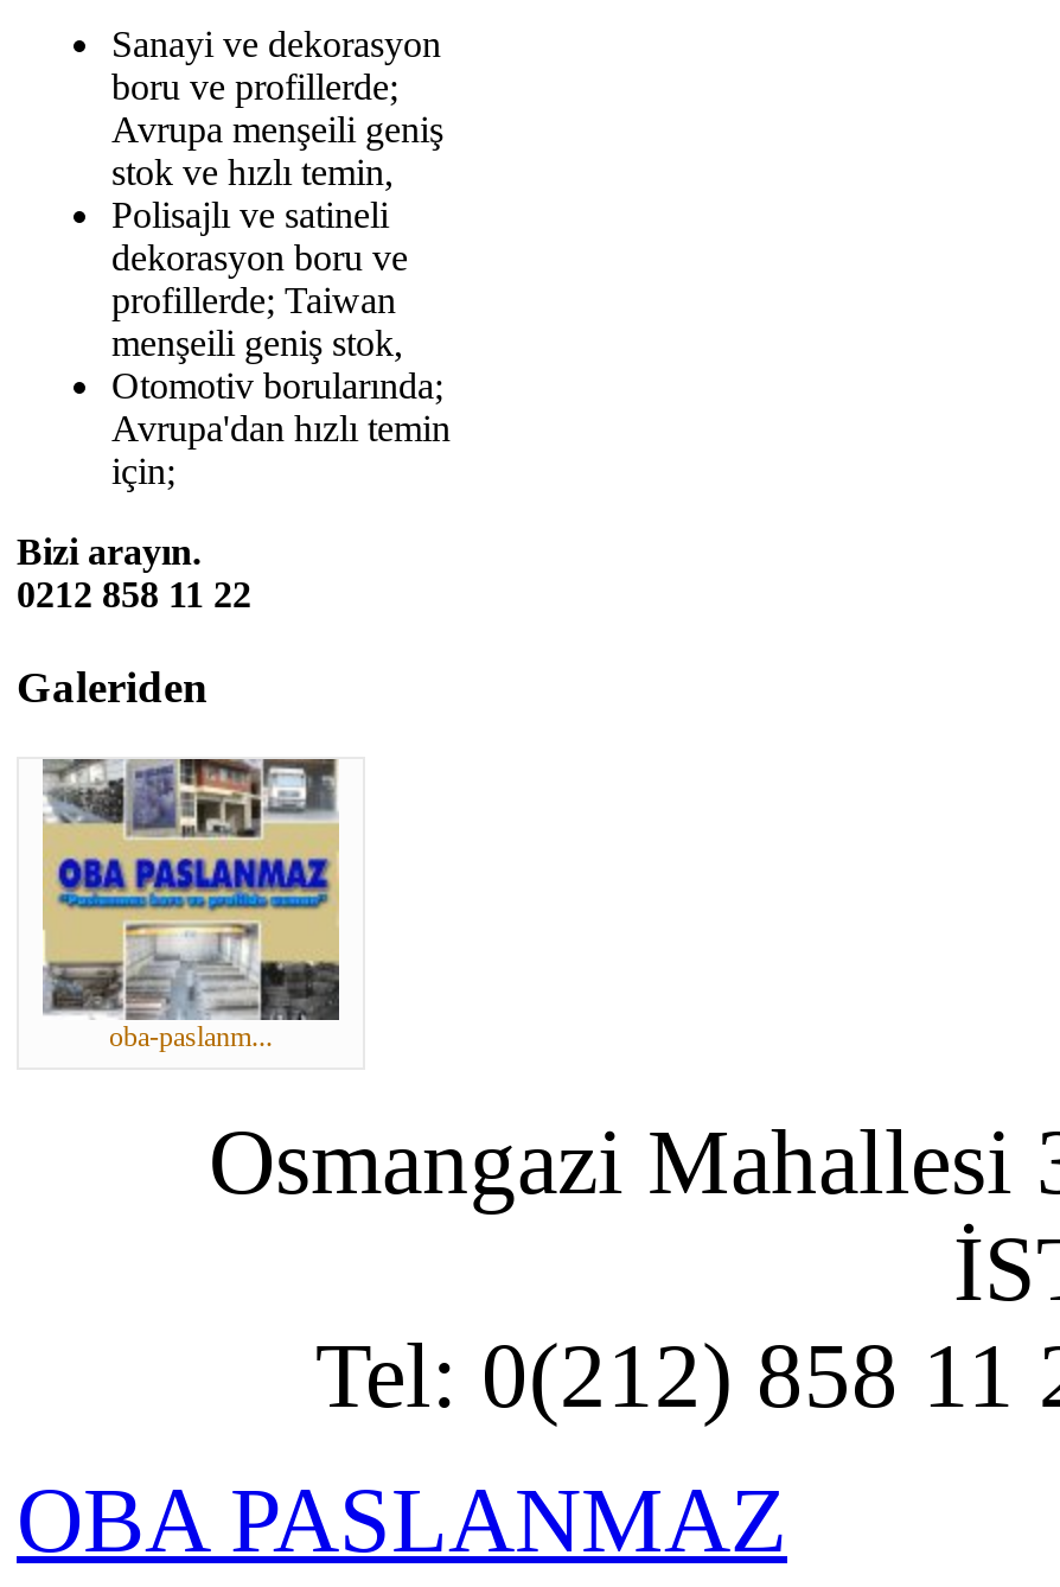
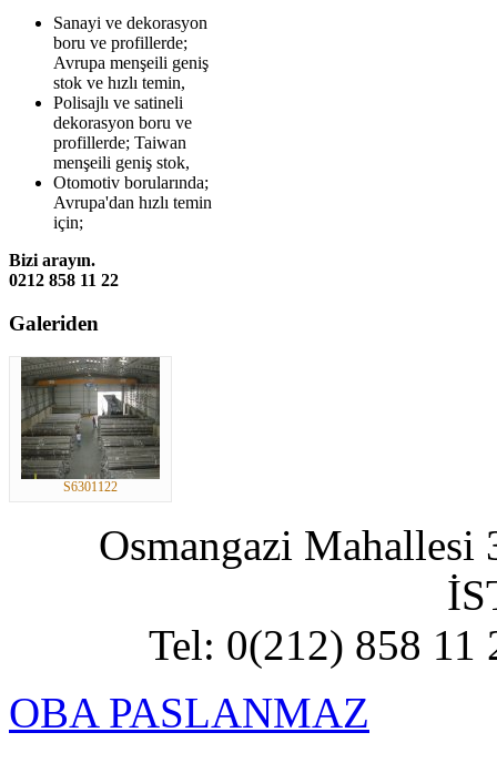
[40,759,339,1054] [image] | oba-paslanm... -> [20,357,161,495] [image] | S6301122

